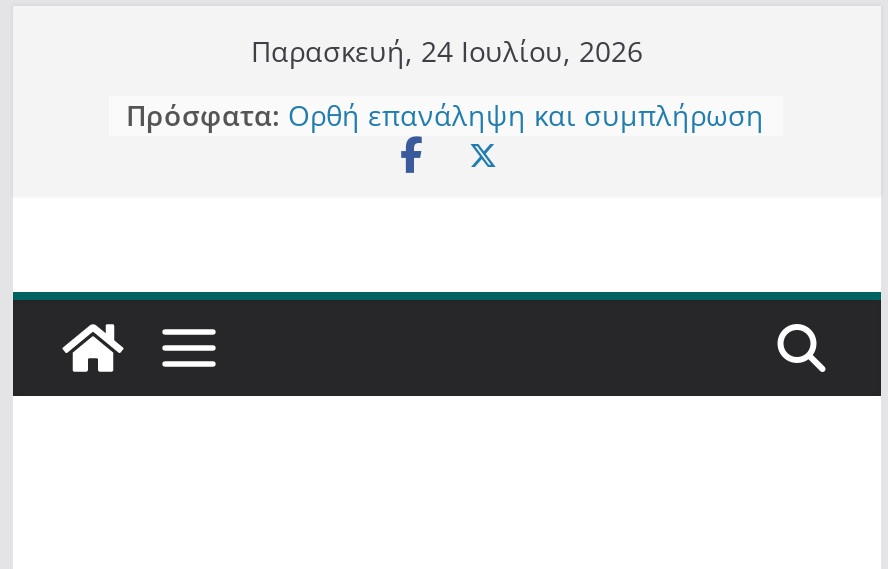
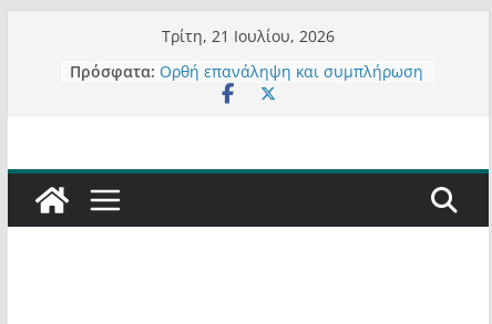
[251,32,643,70] Παρασκευή, 24 Ιουλίου, 2026 -> [162,25,335,46] Τρίτη, 21 Ιουλίου, 2026

